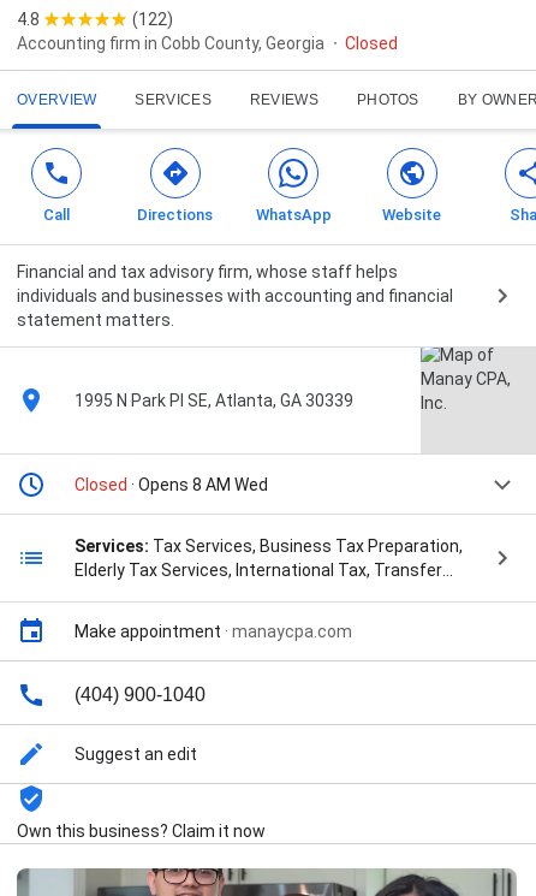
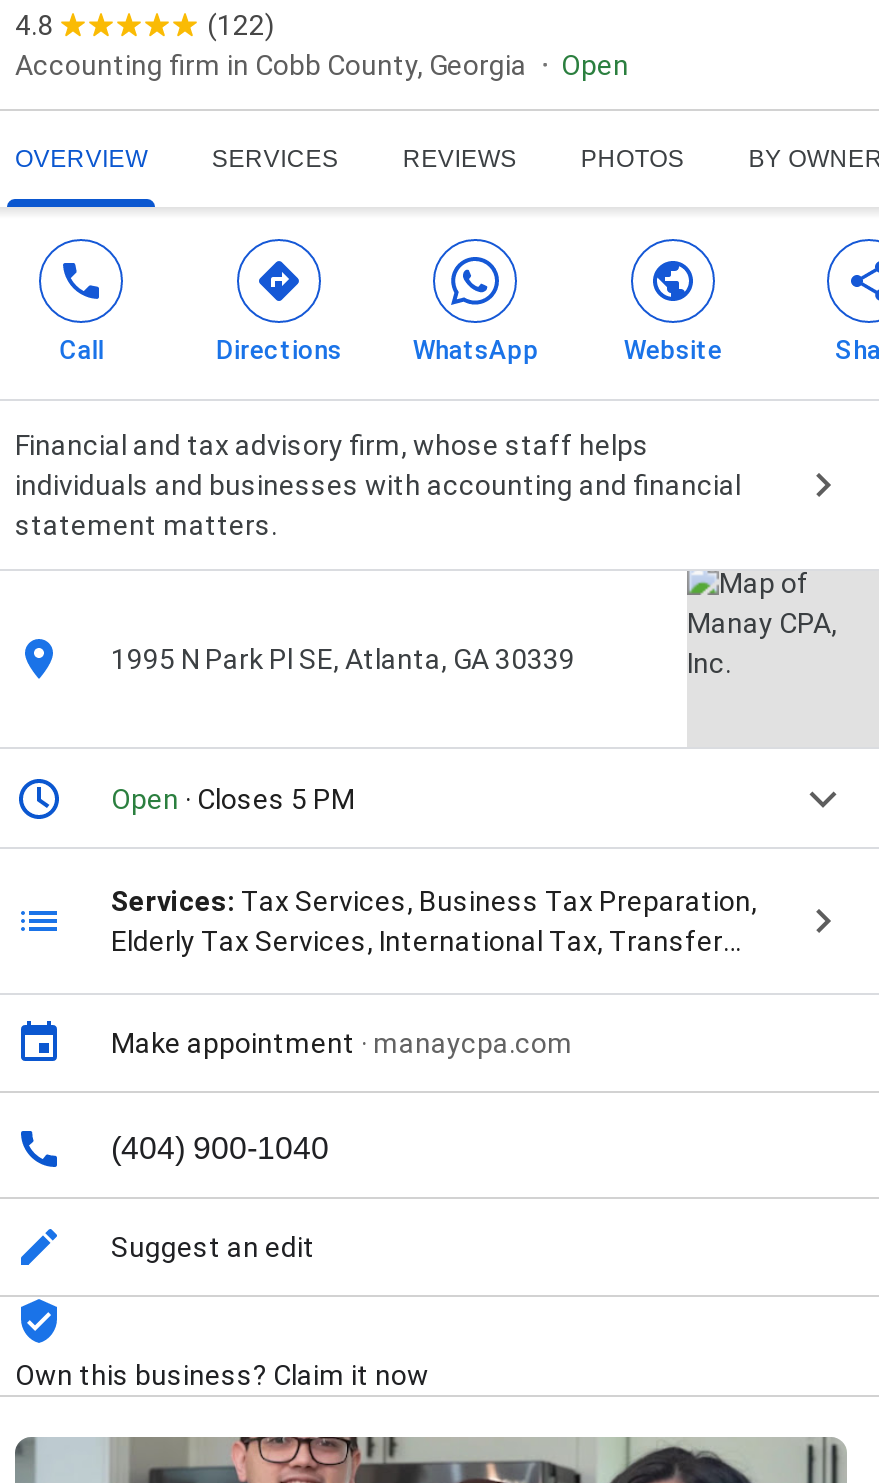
[345,34,398,53] Closed -> [561,49,629,81] Open
[75,475,268,495] Closed · Opens 8 AM Wed -> [111,783,355,815] Open · Closes 5 PM

